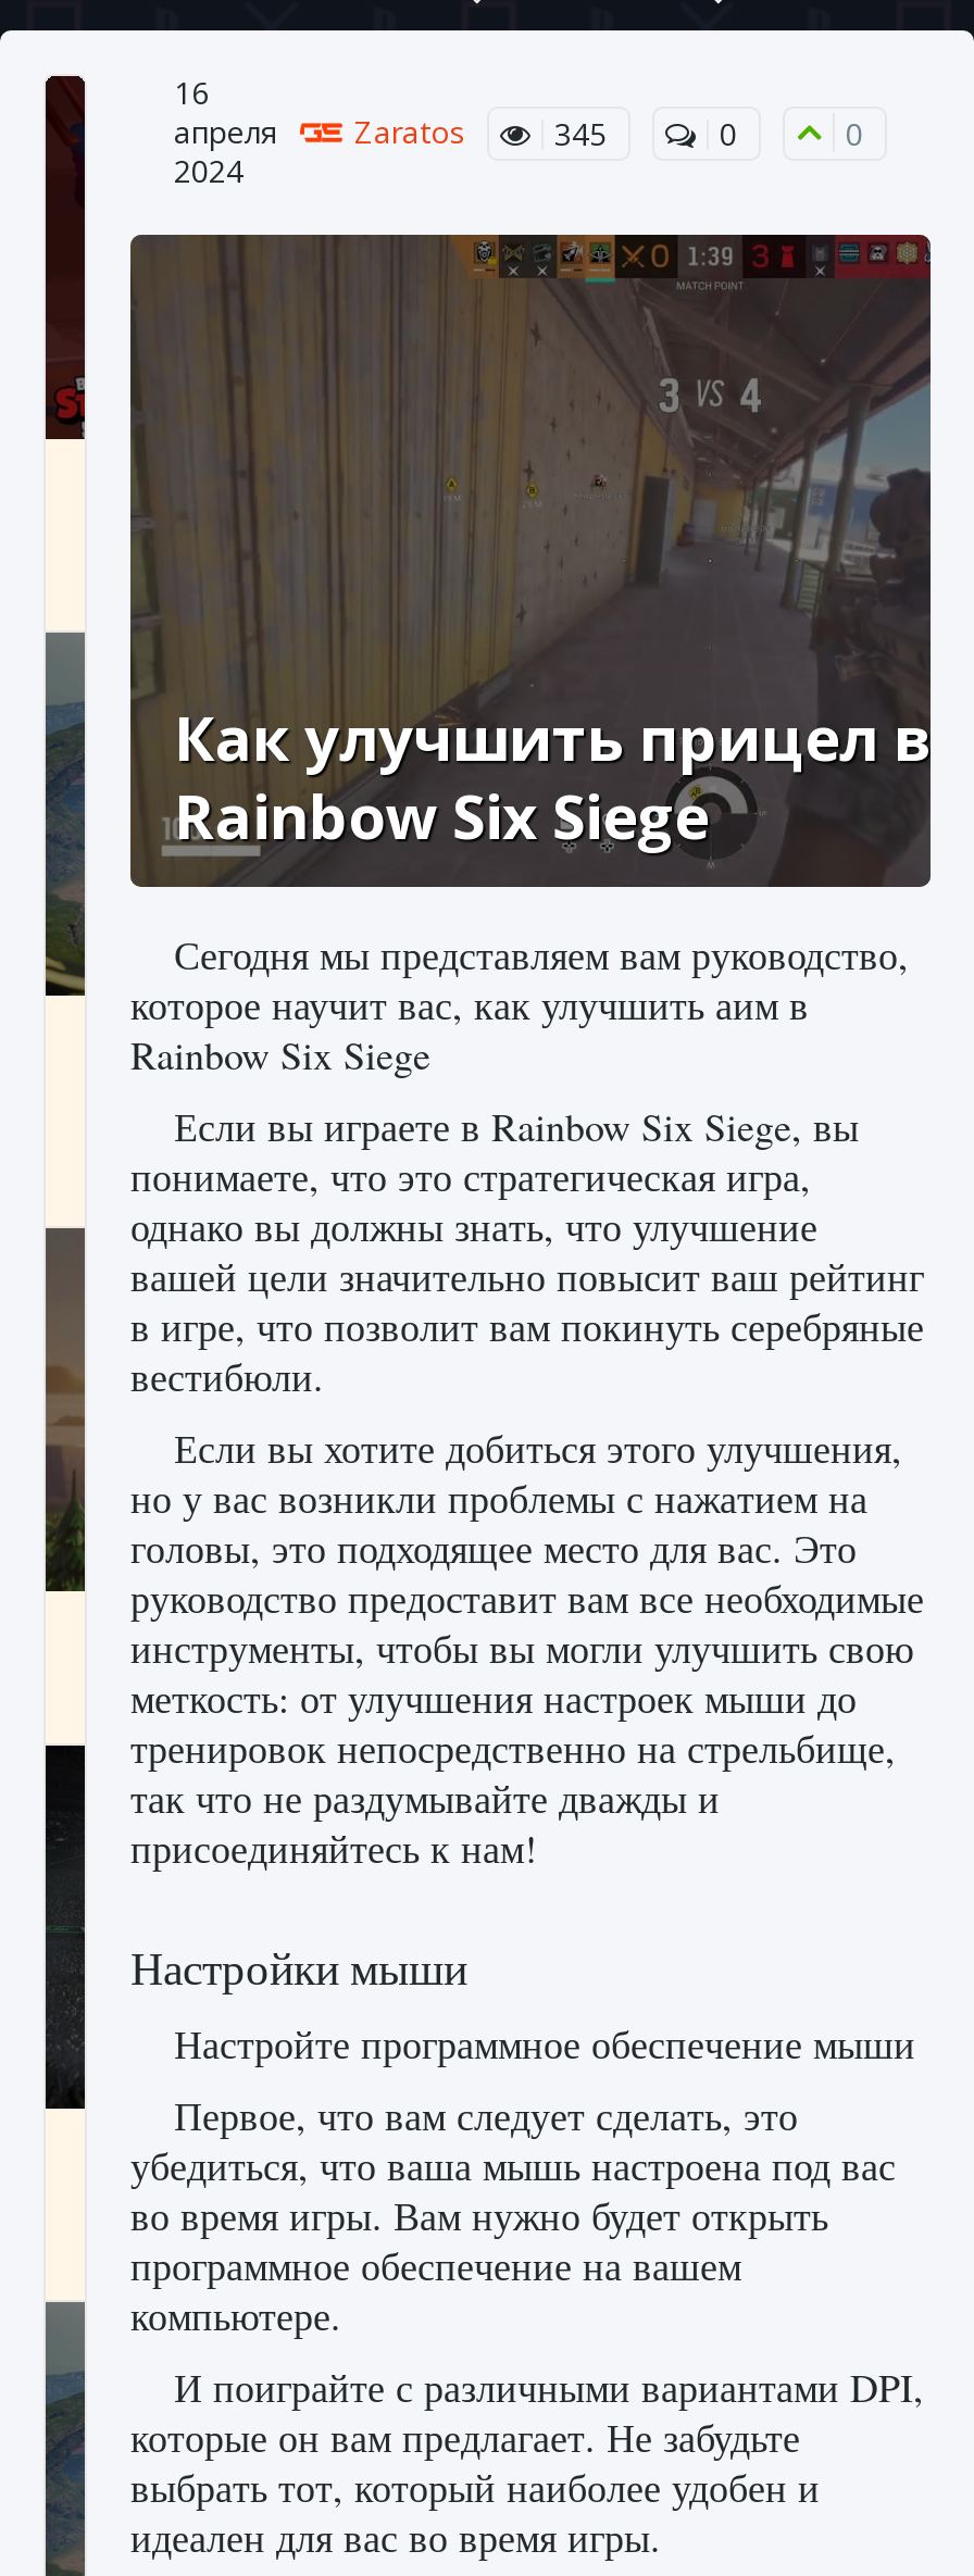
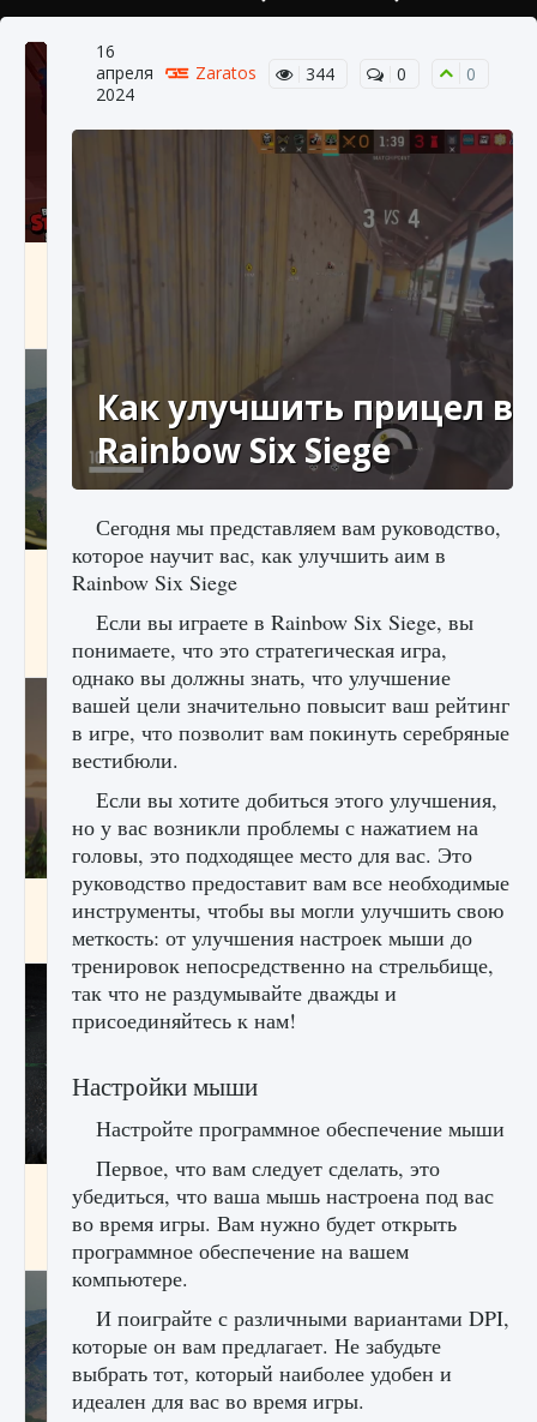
[554,112,607,153] 345 -> [306,62,334,85] 344

